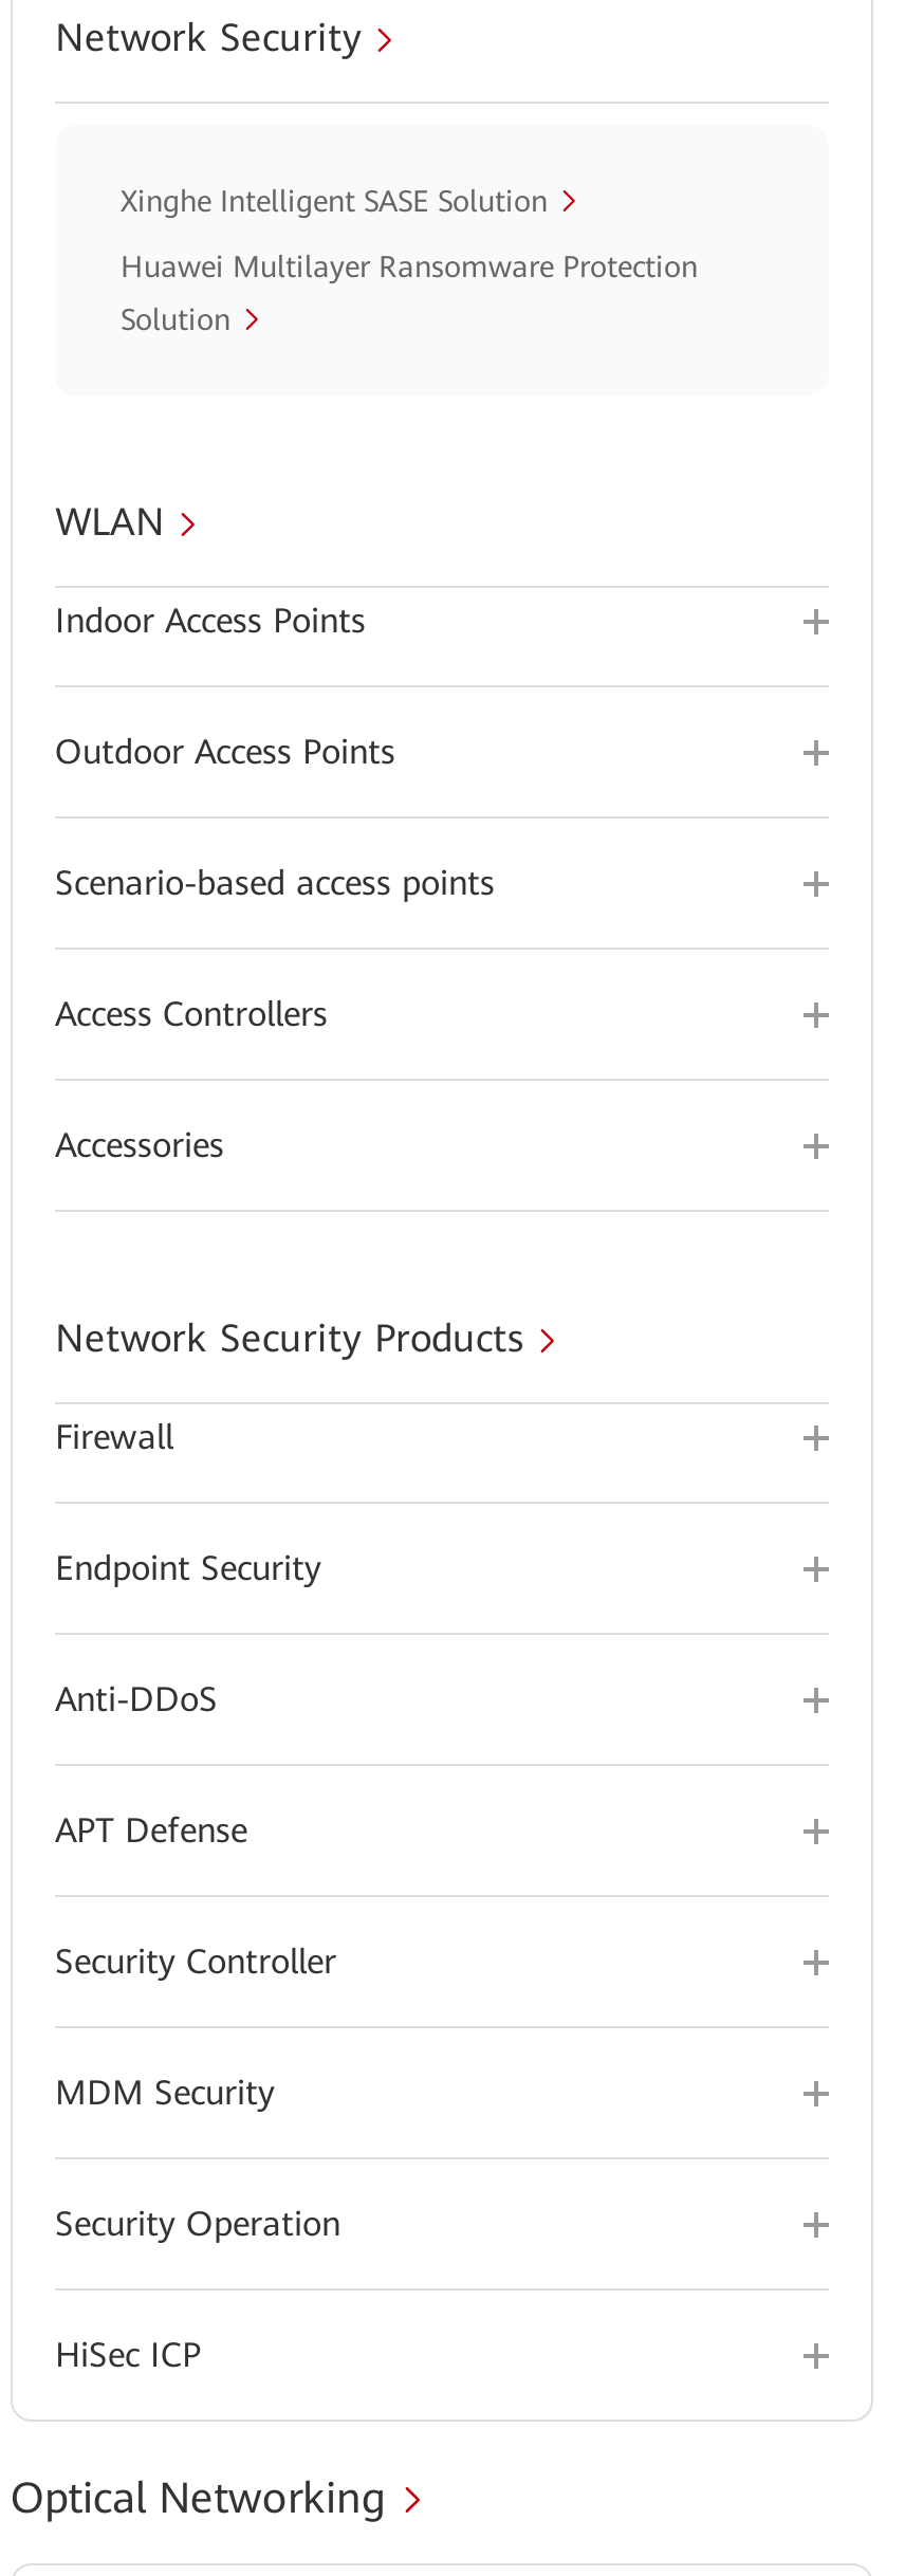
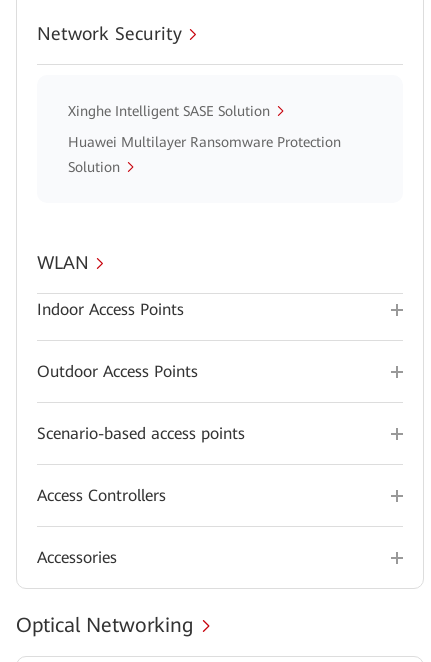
[55,1315,524,2375] Network Security Products | Firewall | Endpoint Security | Anti-DDoS | APT Defense | Security Controller | MDM Security | Security Operation | HiSec ICP -> none

